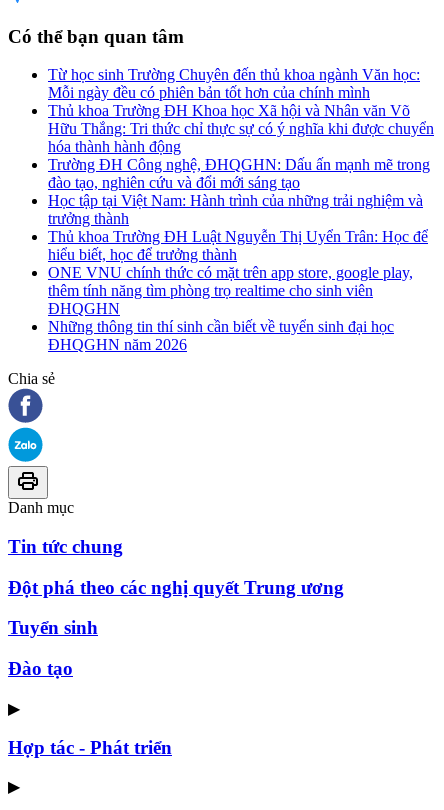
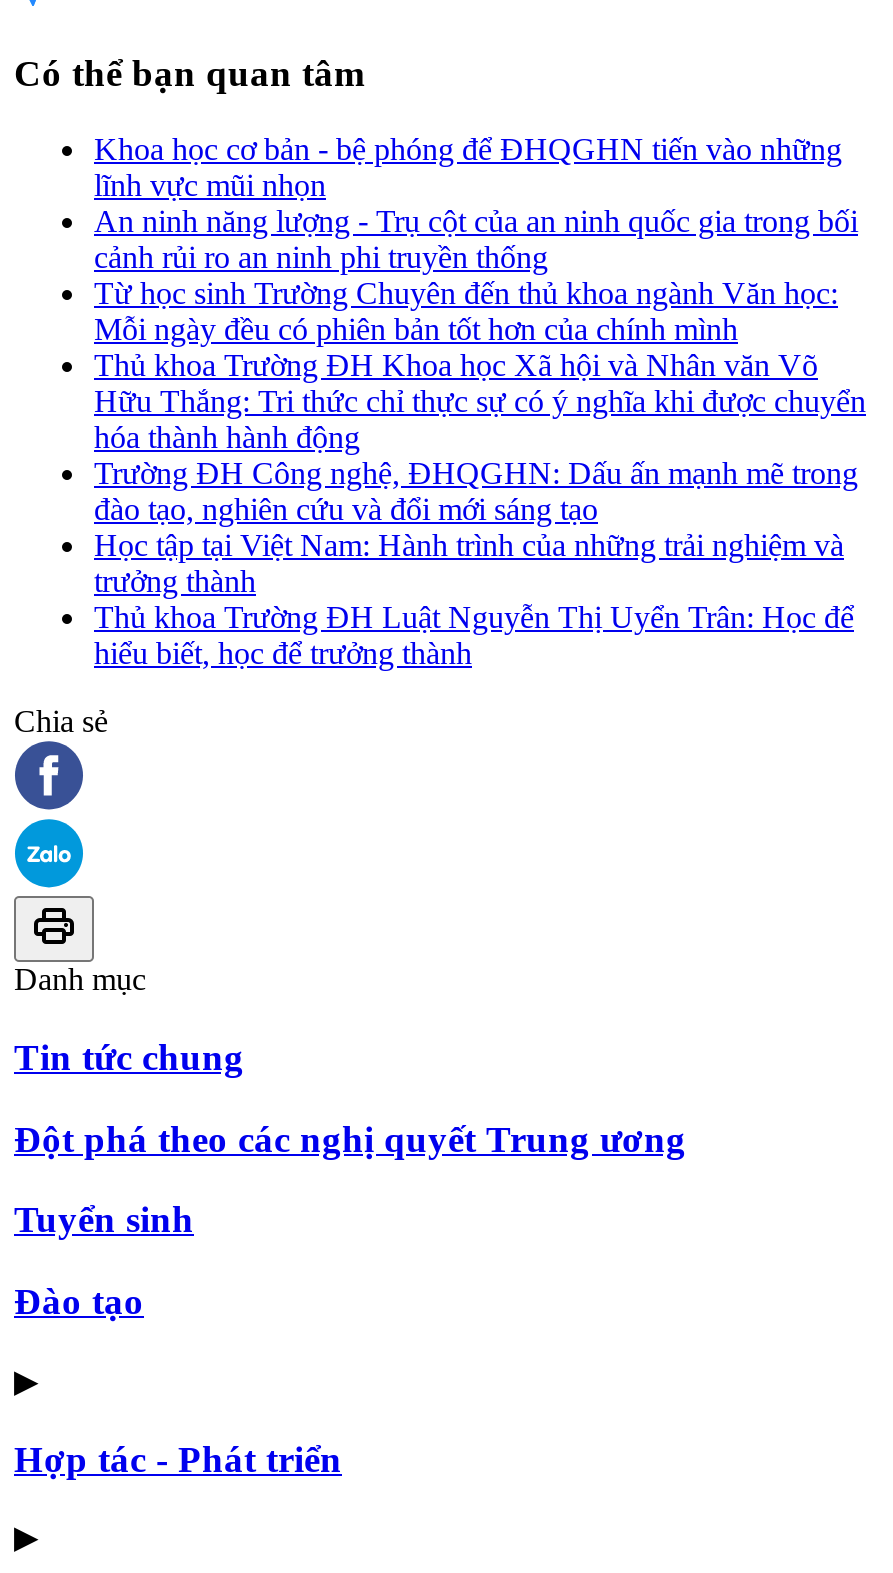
none -> [94,132,858,274] Khoa học cơ bản - bệ phóng để ĐHQGHN tiến vào những | lĩnh vực mũi nhọn | An ninh năng lượng - Trụ cột của an ninh quốc gia trong bối | cảnh rủi ro an ninh phi truyền thống
moved [48,66,434,263] -> [94,276,866,670]: Từ học sinh Trường Chuyên đến thủ khoa ngành Văn học: | Mỗi ngày đều có phiên bản tốt hơn của chính mình | Thủ khoa Trường ĐH Khoa học Xã hội và Nhân văn Võ | ... | Thủ khoa Trường ĐH Luật Nguyễn Thị Uyển Trân: Học để | hiểu biết, học để trưởng thành
[48,264,413,353] ONE VNU chính thức có mặt trên app store, google play, | thêm tính năng tìm phòng trọ realtime cho sinh viên | ĐHQGHN | Những thông tin thí sinh cần biết về tuyển sinh đại học | ĐHQGHN năm 2026 -> none

